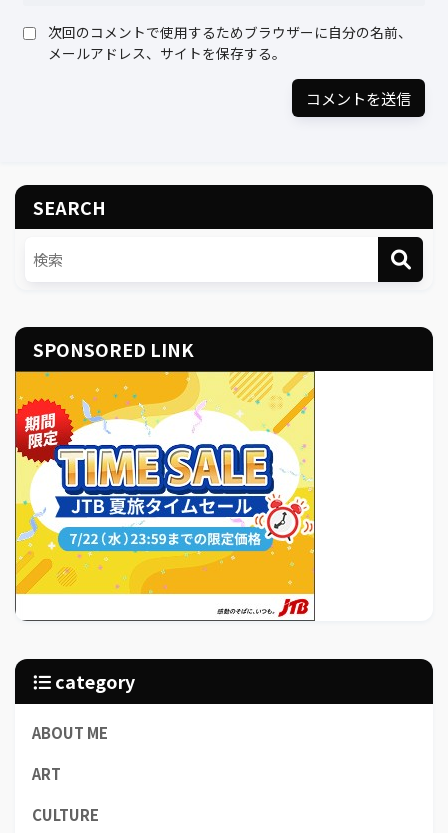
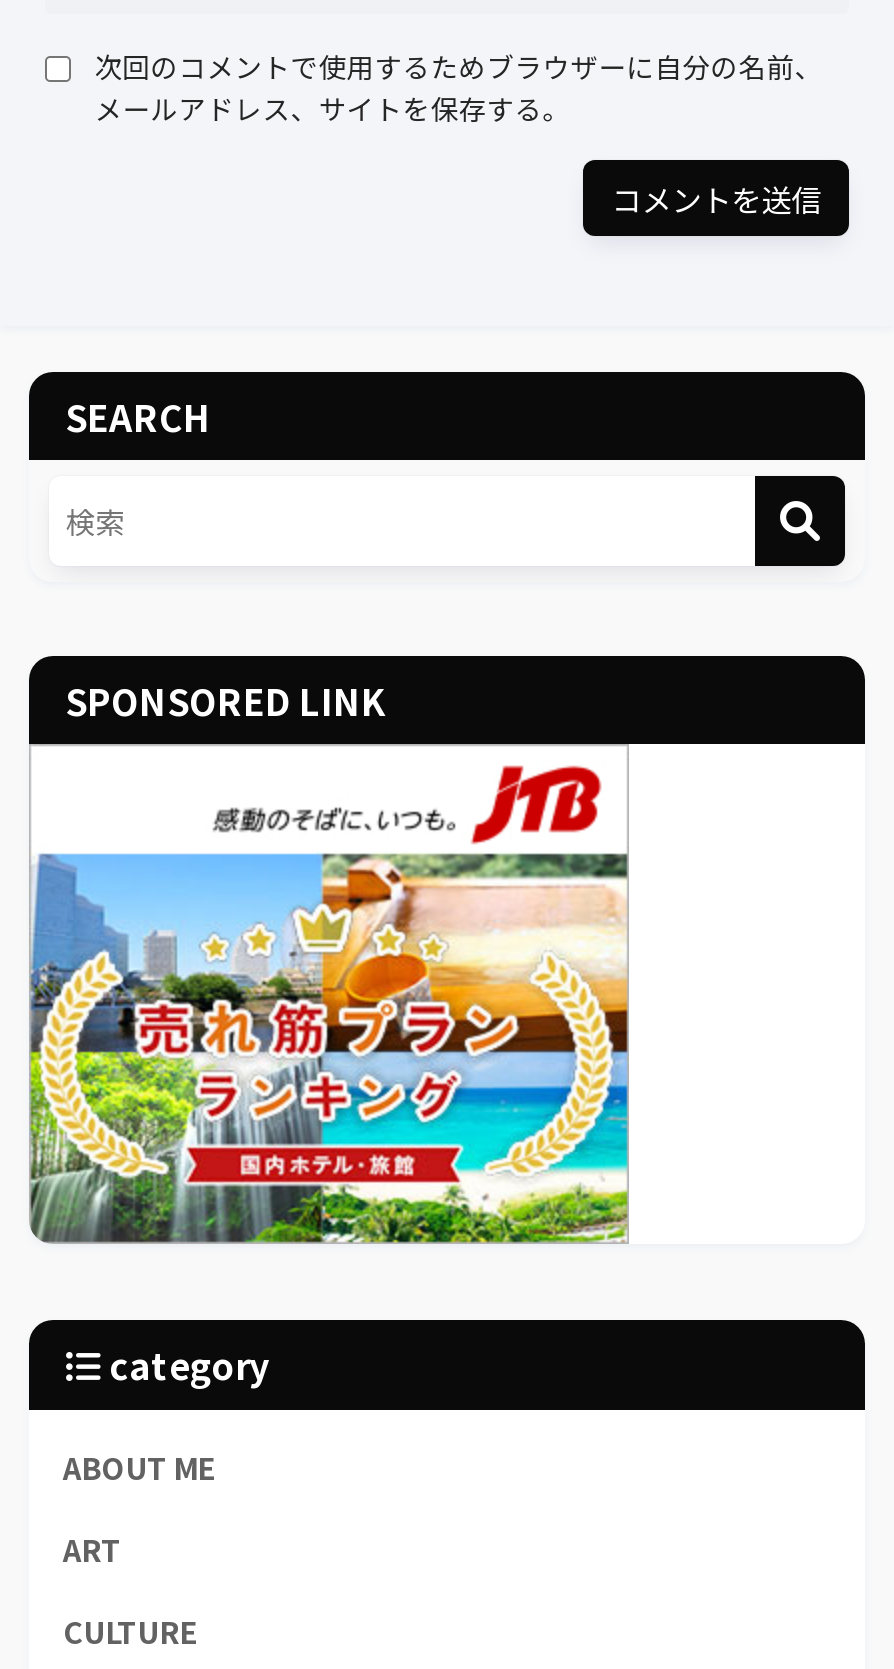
[14,371,316,621] [image] -> [29,742,631,1244] [image]

